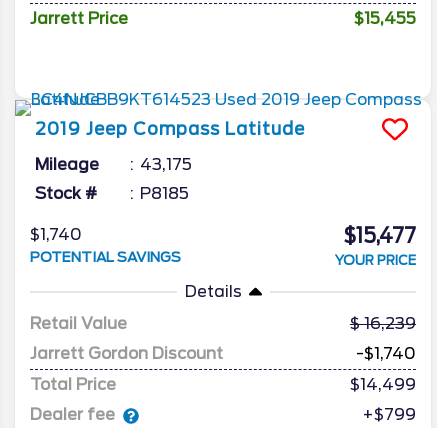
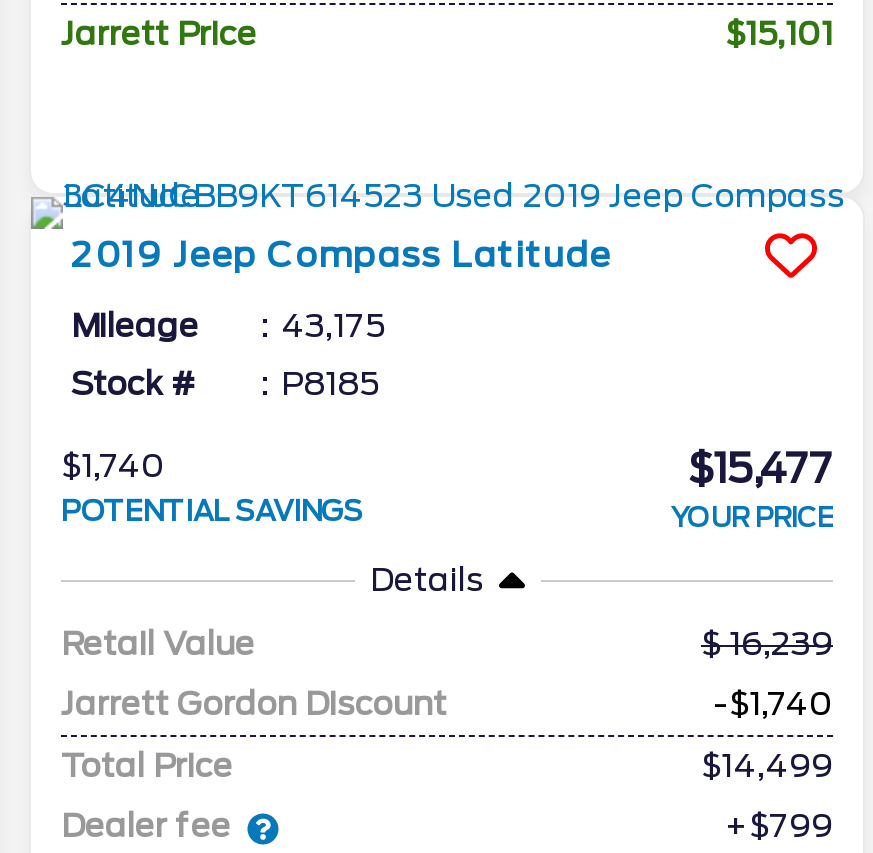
[354,9,416,28] $15,455 -> [725,16,833,54] $15,101

